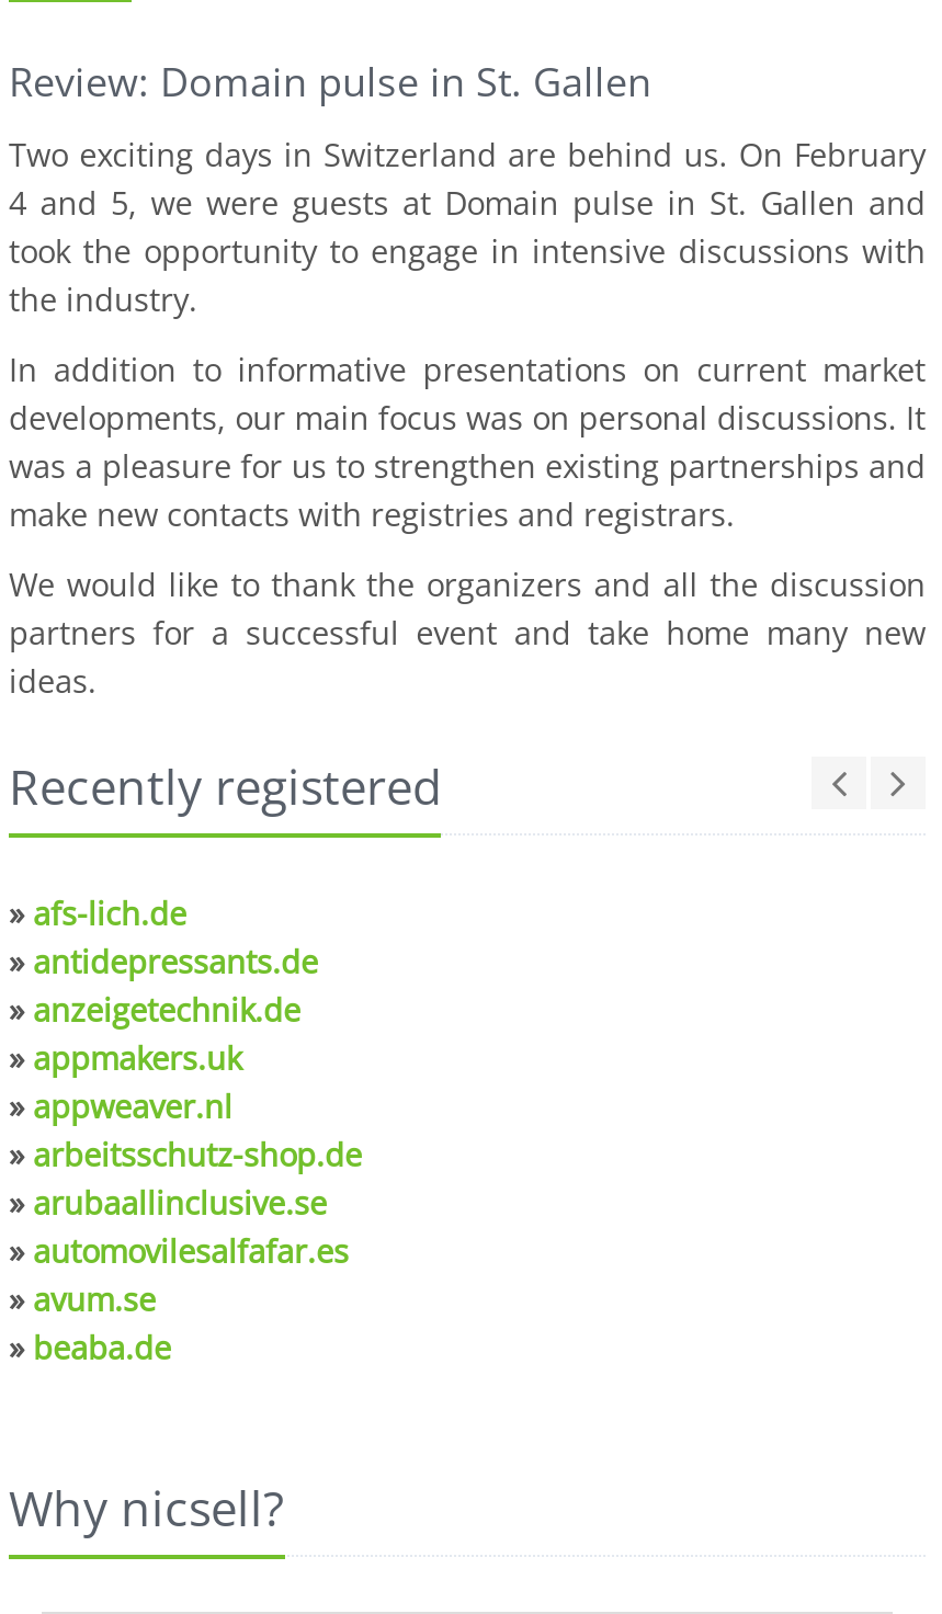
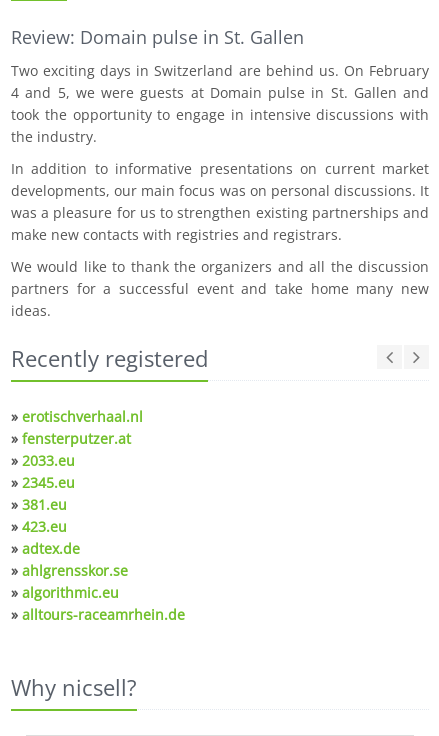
[9,893,362,1369] » afs-lich.de | » antidepressants.de | » anzeigetechnik.de | » appmakers.uk | » appweaver.nl | » arbeitsschutz-shop.de | » arubaallinclusive.se | » automovilesalfafar.es | » avum.se | » beaba.de -> [11,407,185,624] » erotischverhaal.nl | » fensterputzer.at | » 2033.eu | » 2345.eu | » 381.eu | » 423.eu | » adtex.de | » ahlgrensskor.se | » algorithmic.eu | » alltours-raceamrhein.de

